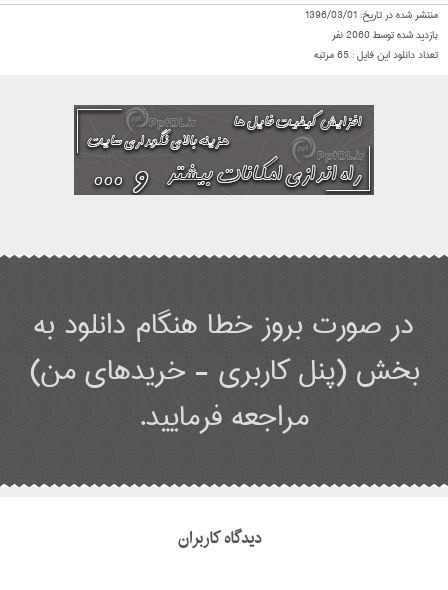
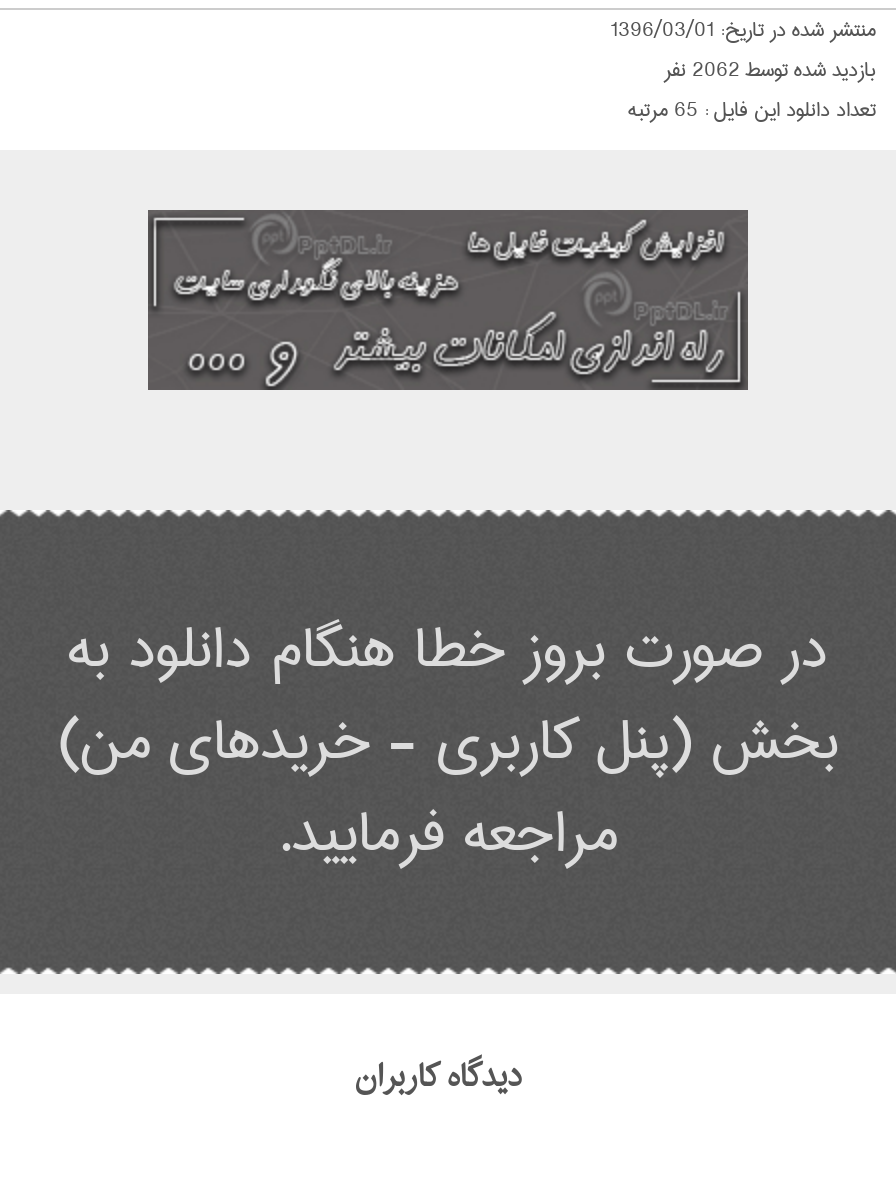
[332,25,438,45] بازدید شده توسط2060 نفر -> [664,51,876,91] بازدید شده توسط2062 نفر

